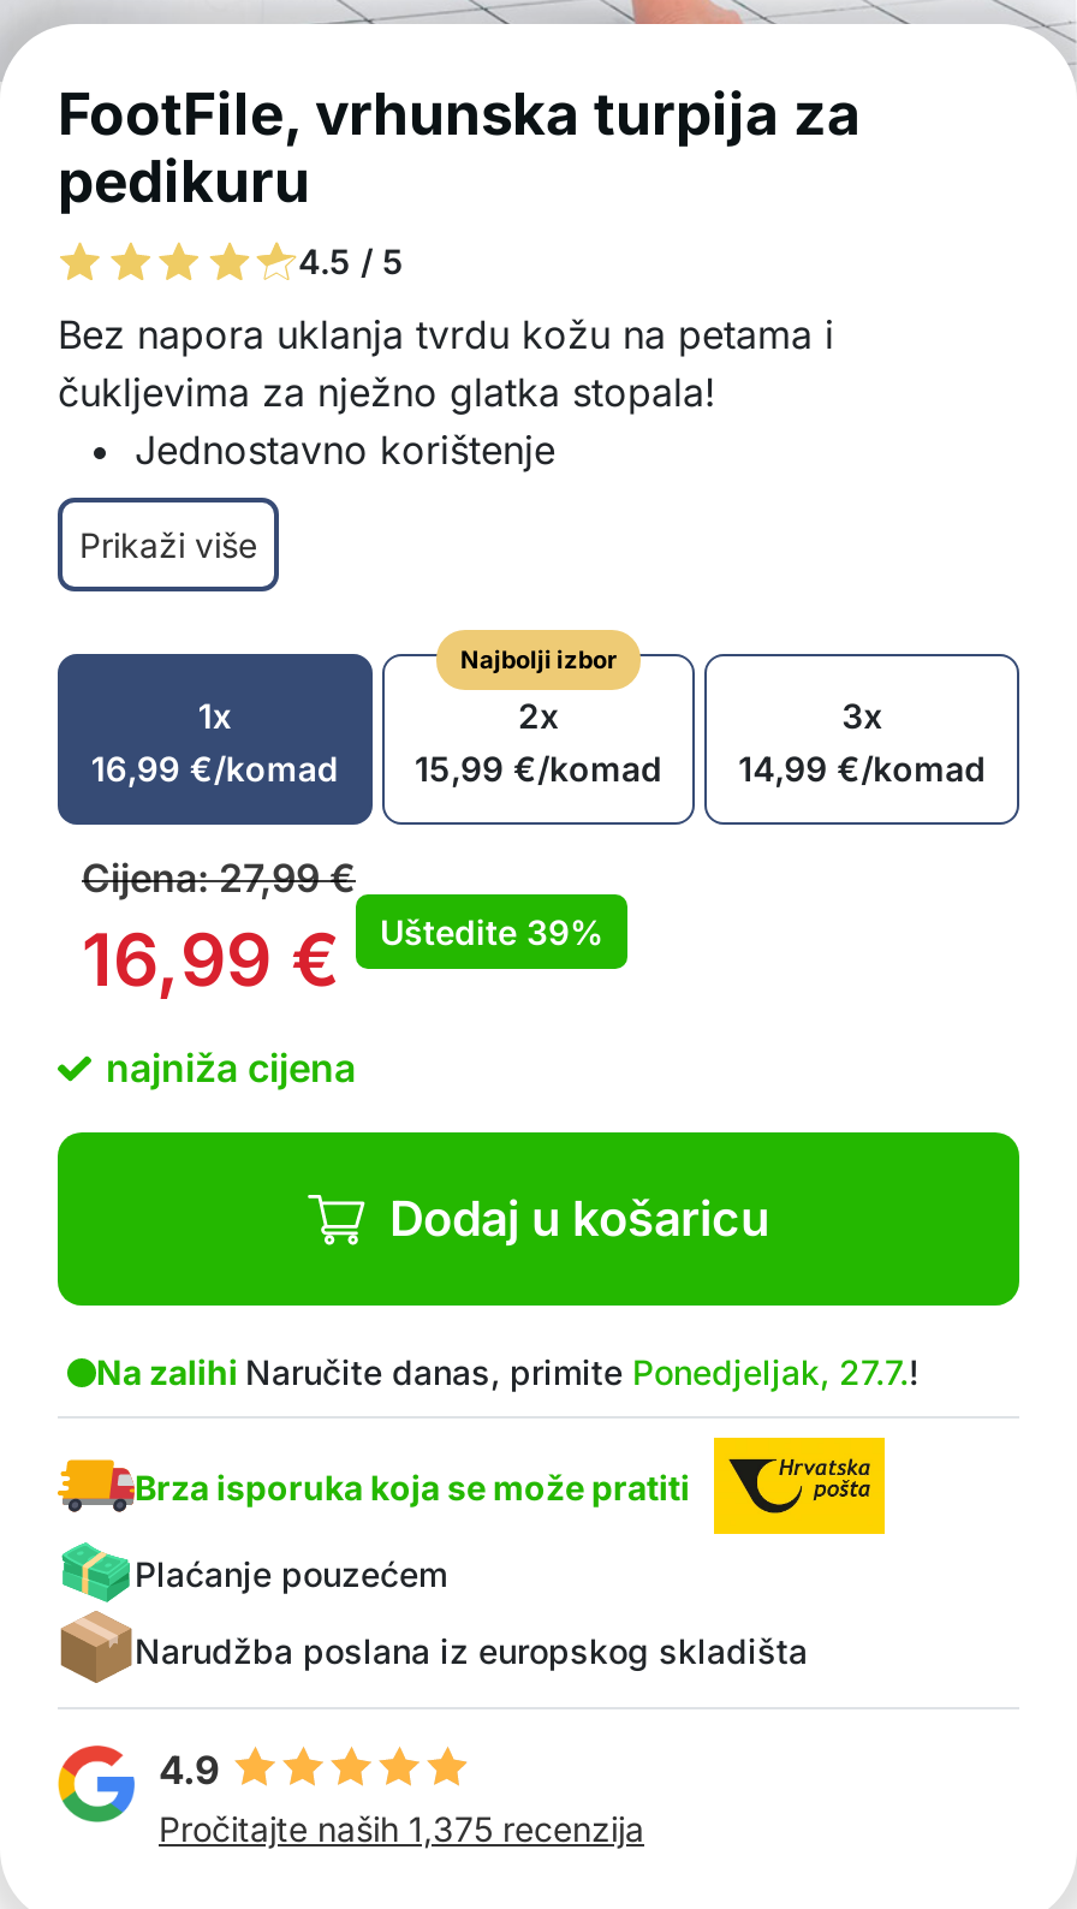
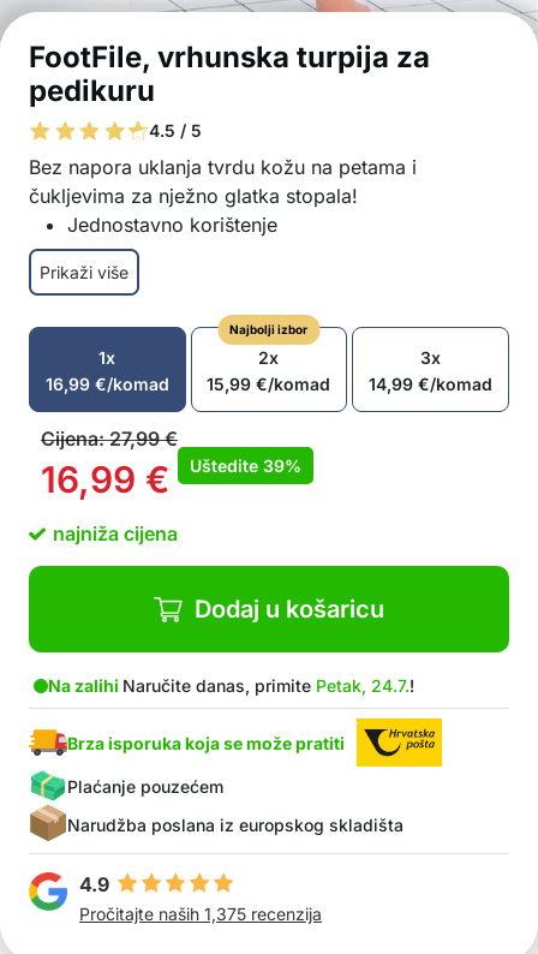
[96,1351,918,1392] Na zalihi Naručite danas, primite Ponedjeljak, 27.7.! -> [48,675,414,696] Na zalihi Naručite danas, primite Petak, 24.7.!

